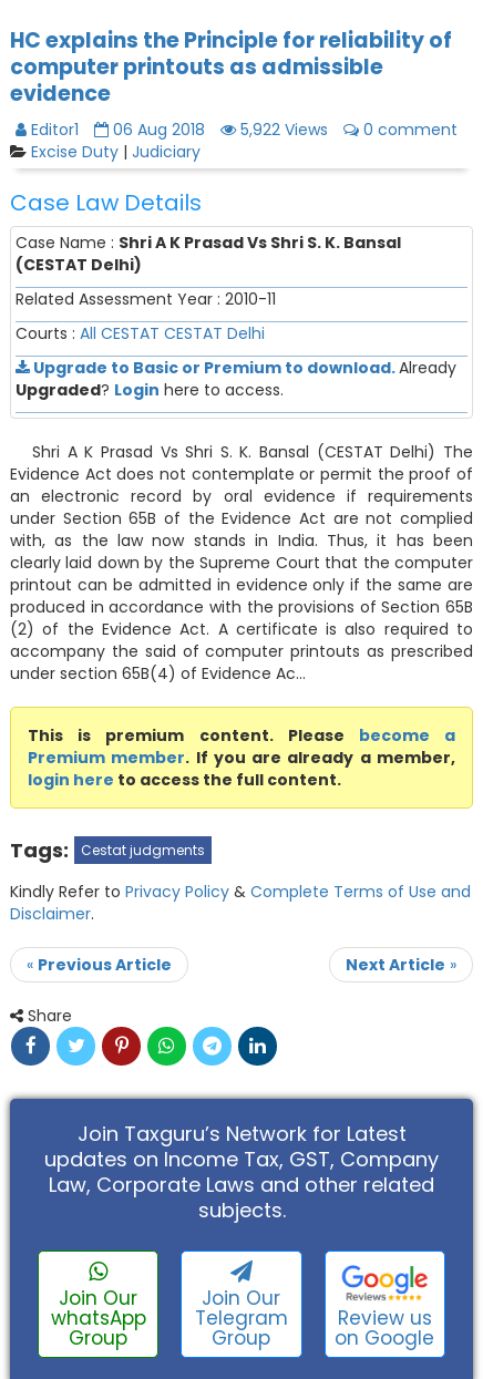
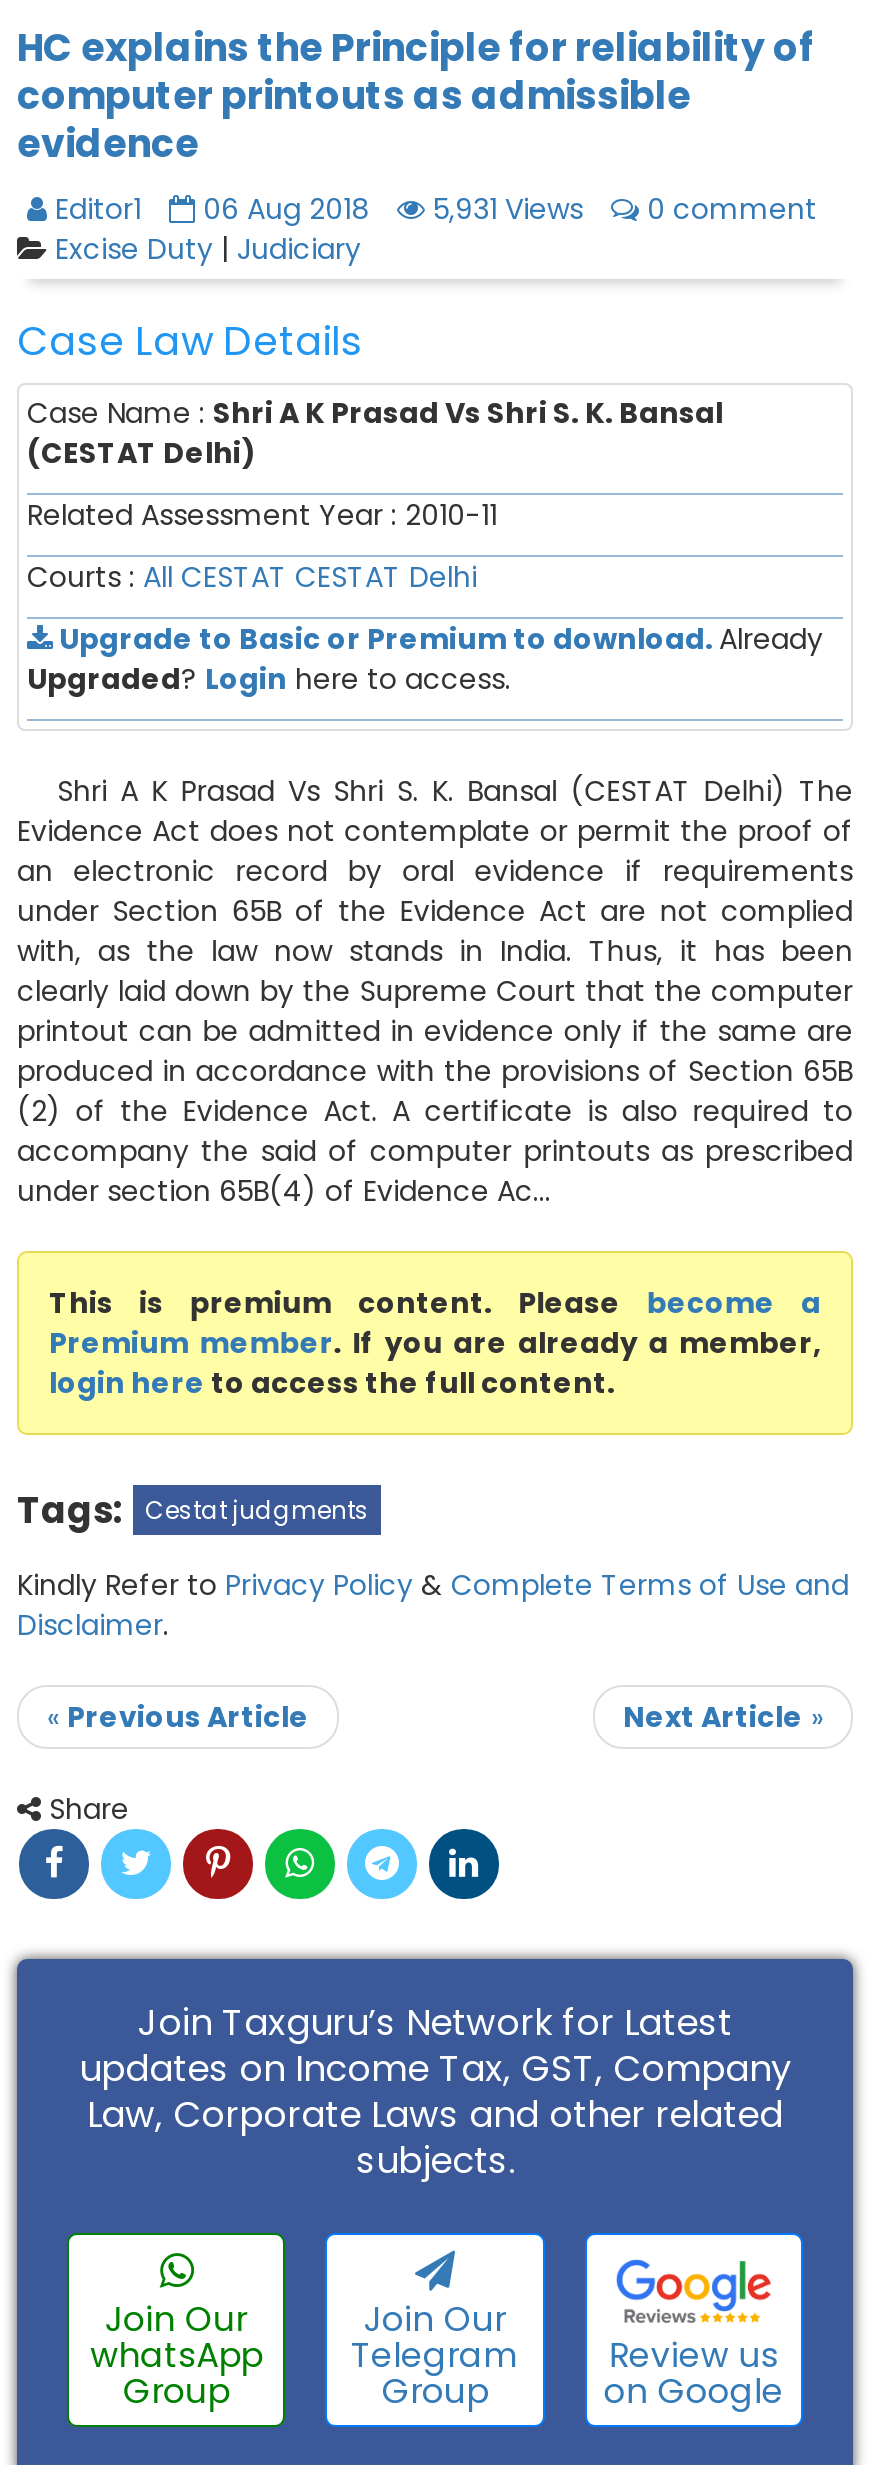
[236,119,328,141] 5,922 Views -> [425,189,583,229] 5,931 Views

